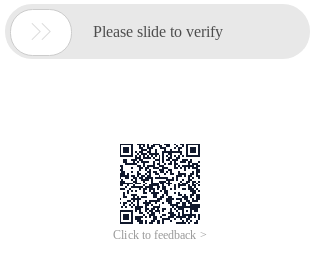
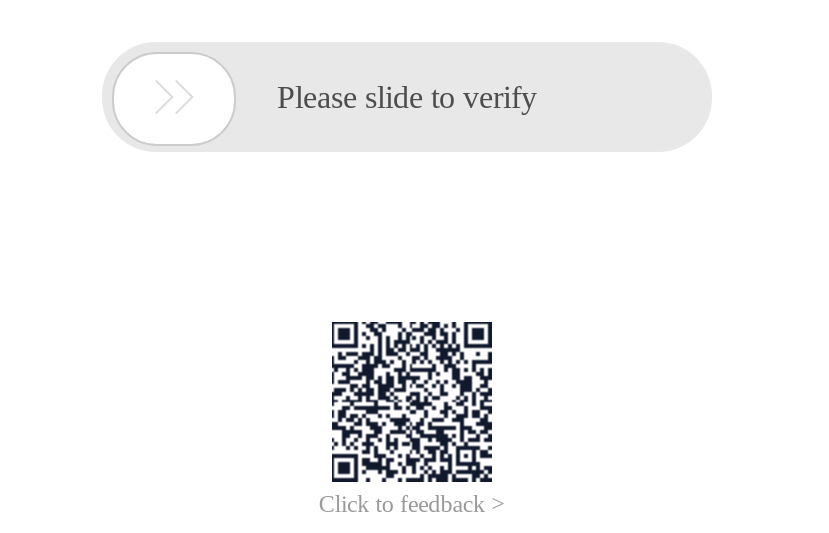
[120,144,200,225] [image] -> [330,320,494,484] [image]

